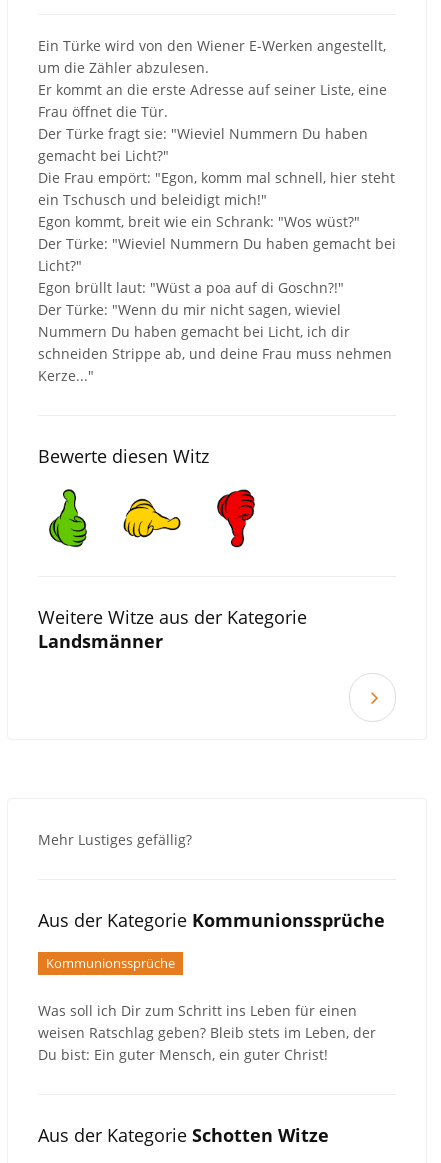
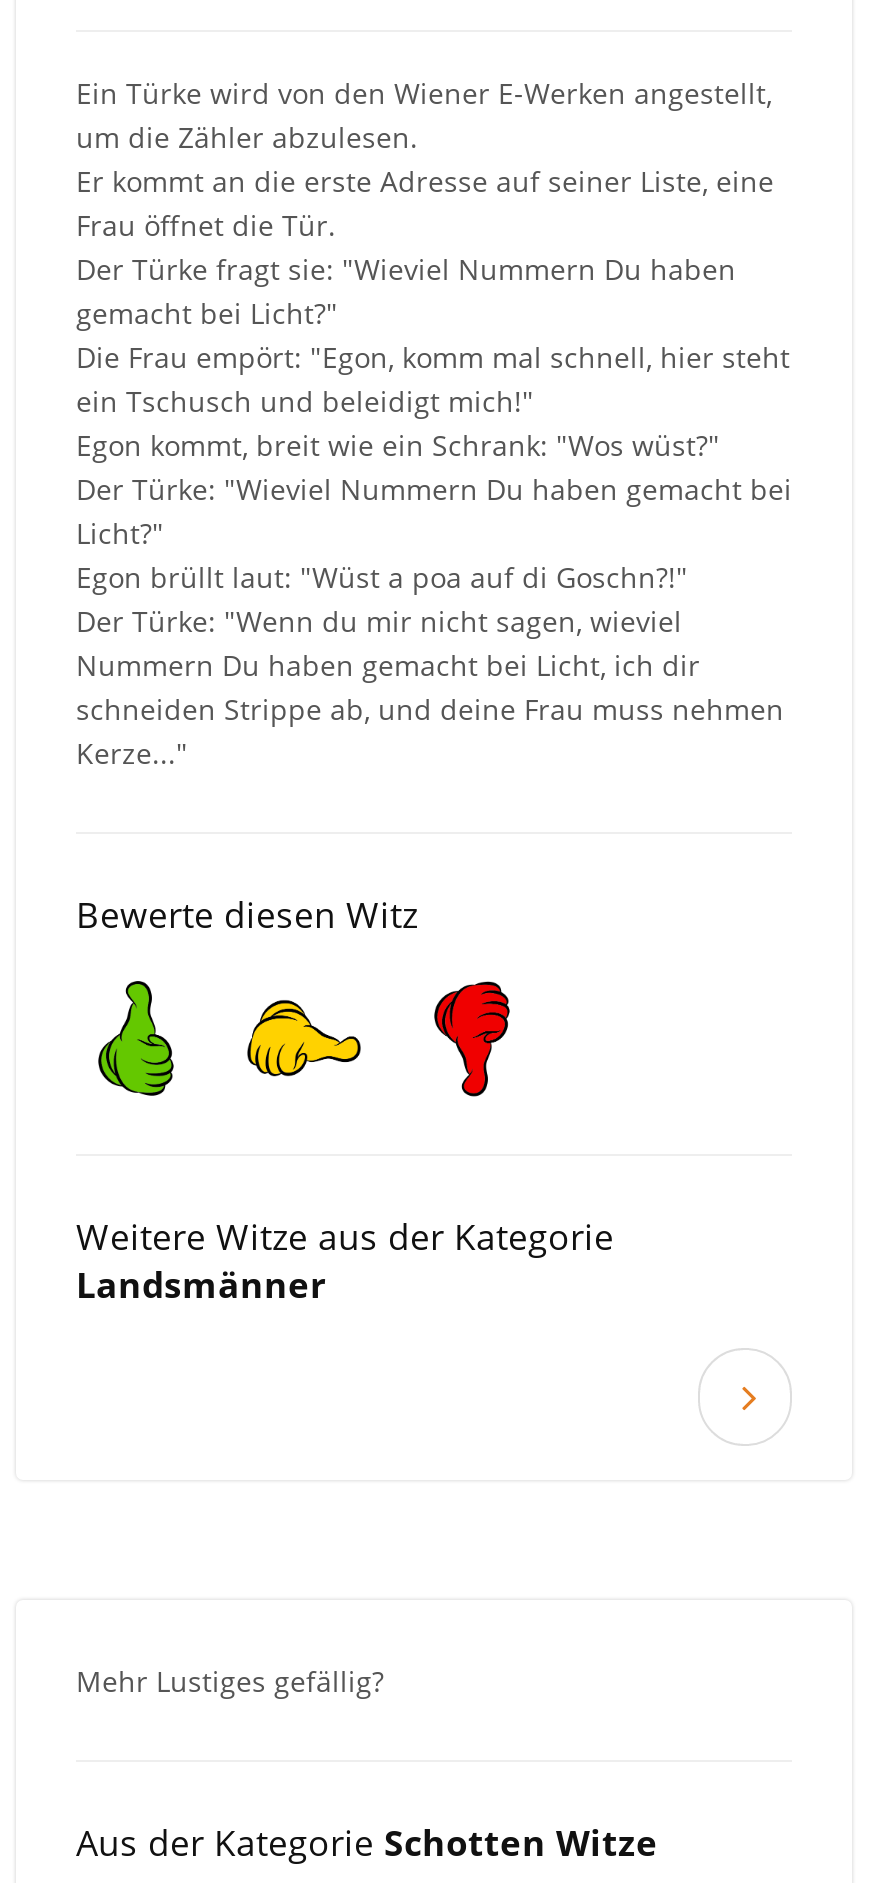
[38,908,385,1064] Aus der Kategorie Kommunionssprüche | Kommunionssprüche | Was soll ich Dir zum Schritt ins Leben für einen | weisen Ratschlag geben? Bleib stets im Leben, der | Du bist: Ein guter Mensch, ein guter Christ! -> none

